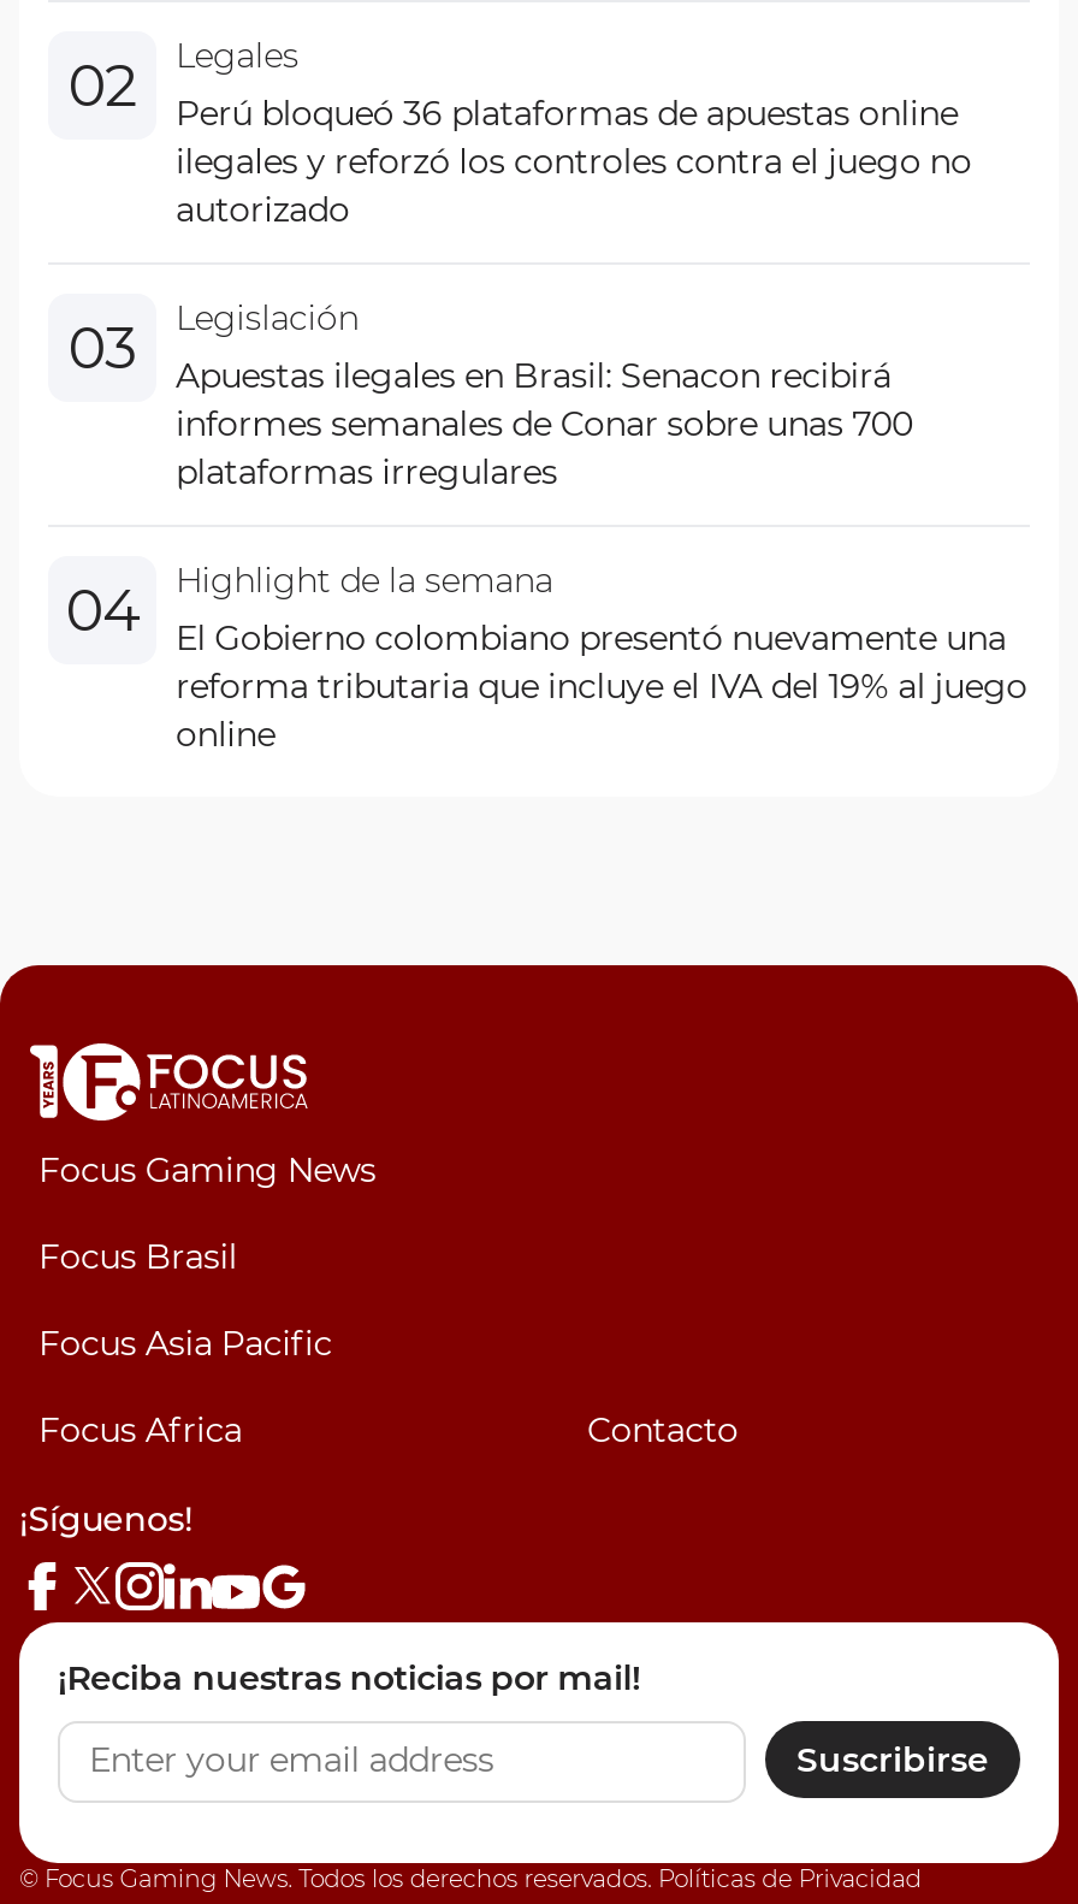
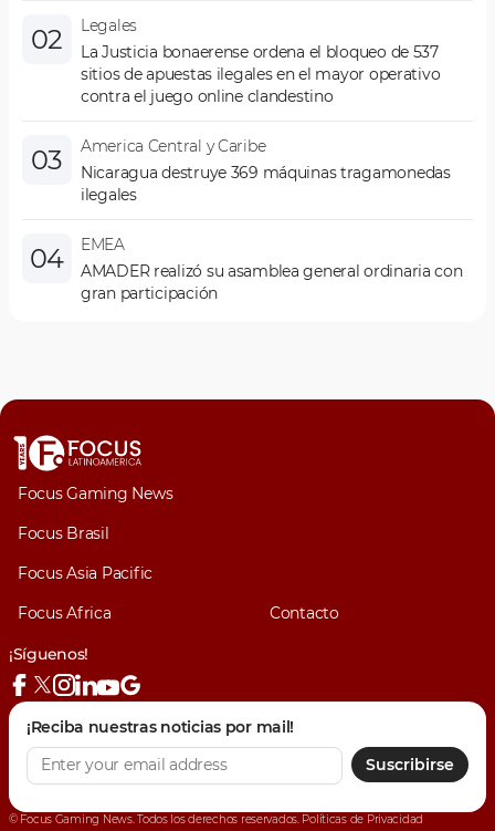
[176,92,971,232] Perú bloqueó 36 plataformas de apuestas online | ilegales y reforzó los controles contra el juego no | autorizado -> [81,42,440,107] La Justicia bonaerense ordena el bloqueo de 537 | sitios de apuestas ilegales en el mayor operativo | contra el juego online clandestino
[176,297,912,494] Legislación | Apuestas ilegales en Brasil: Senacon recibirá | informes semanales de Conar sobre unas 700 | plataformas irregulares -> [81,136,450,205] America Central y Caribe | Nicaragua destruye 369 máquinas tragamonedas | ilegales
[176,559,1027,757] Highlight de la semana | El Gobierno colombiano presentó nuevamente una | reforma tributaria que incluye el IVA del 19% al juego | online -> [81,235,462,304] EMEA | AMADER realizó su asamblea general ordinaria con | gran participación

